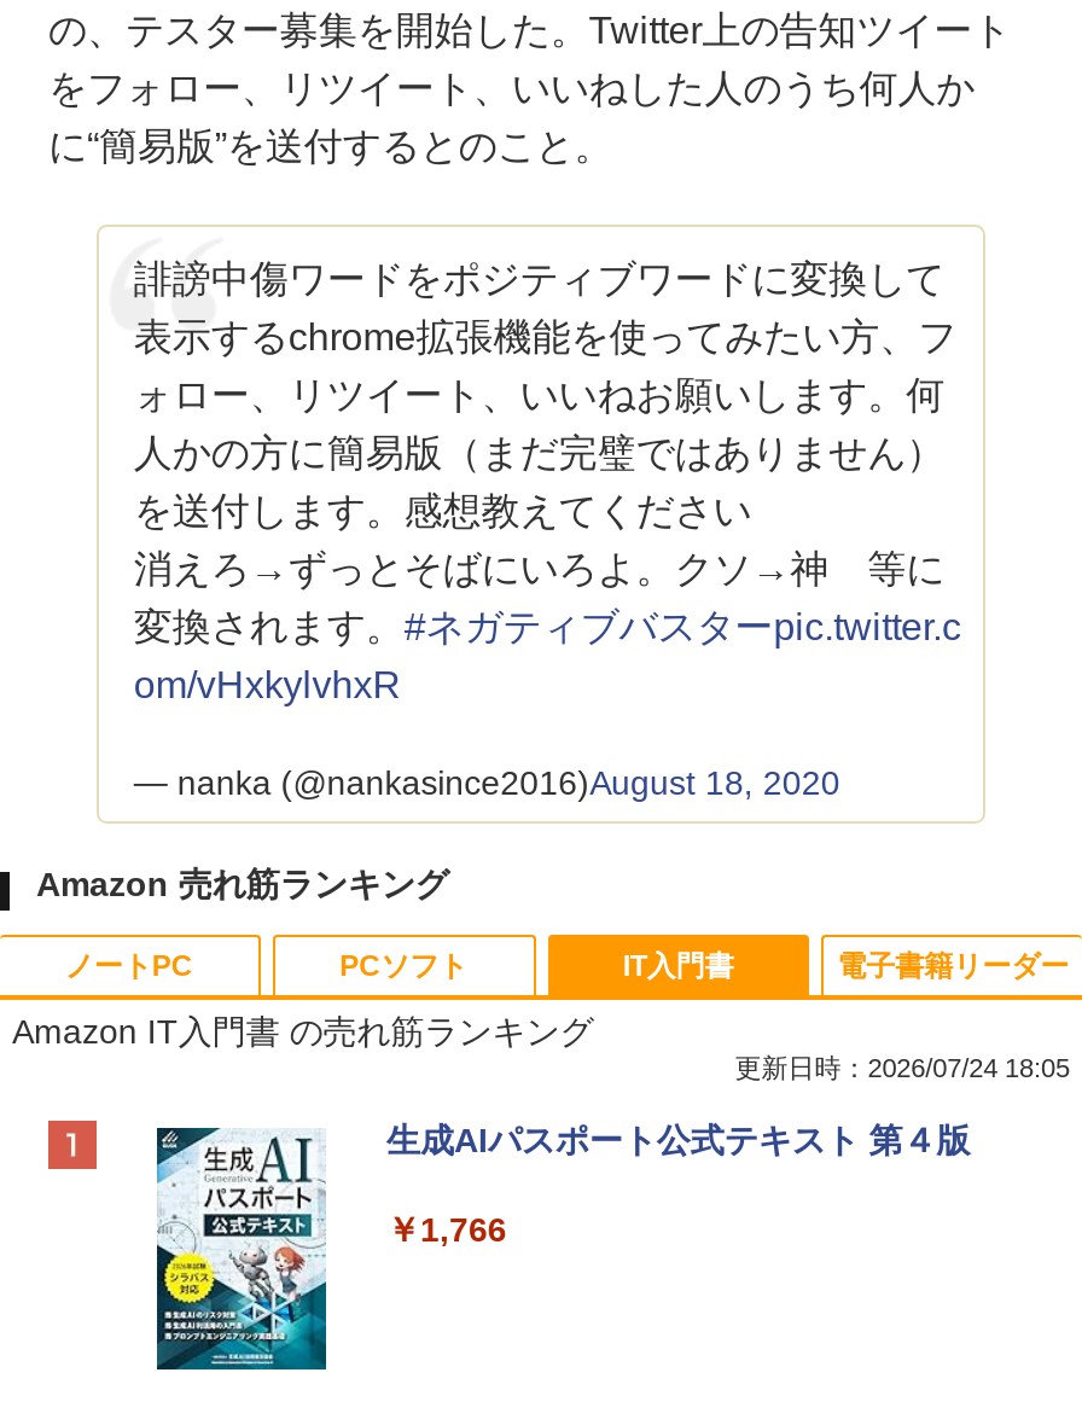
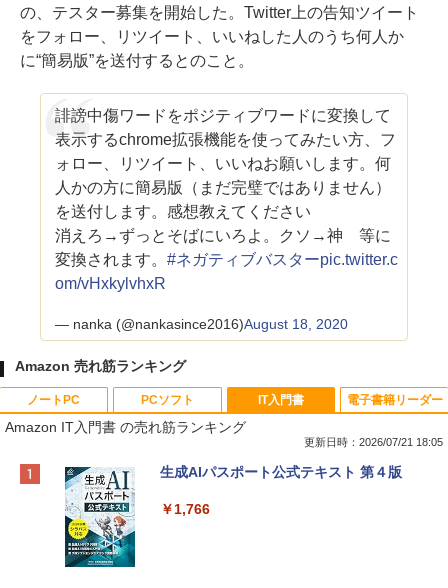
[735,1053,1070,1082] 更新日時：2026/07/24 18:05 -> [304,436,443,448] 更新日時：2026/07/21 18:05

